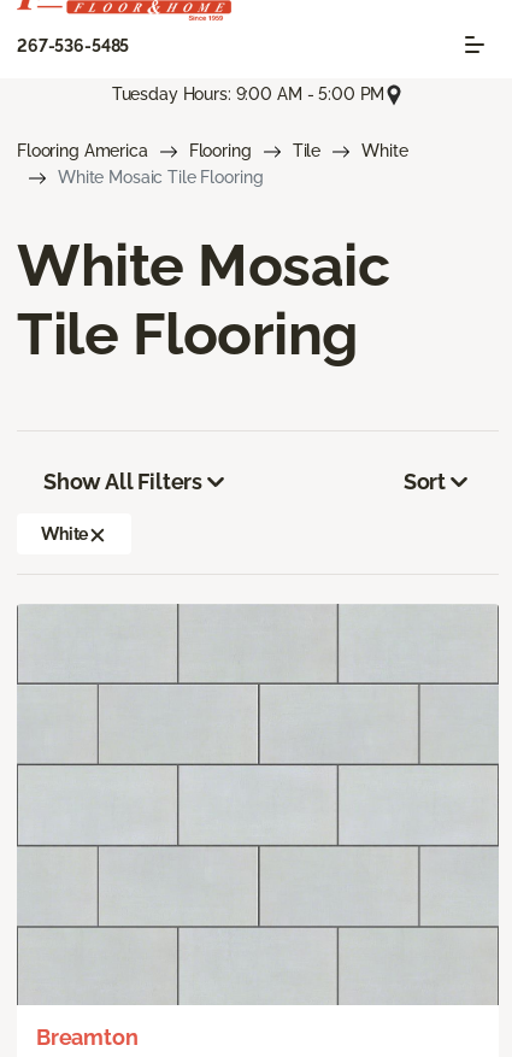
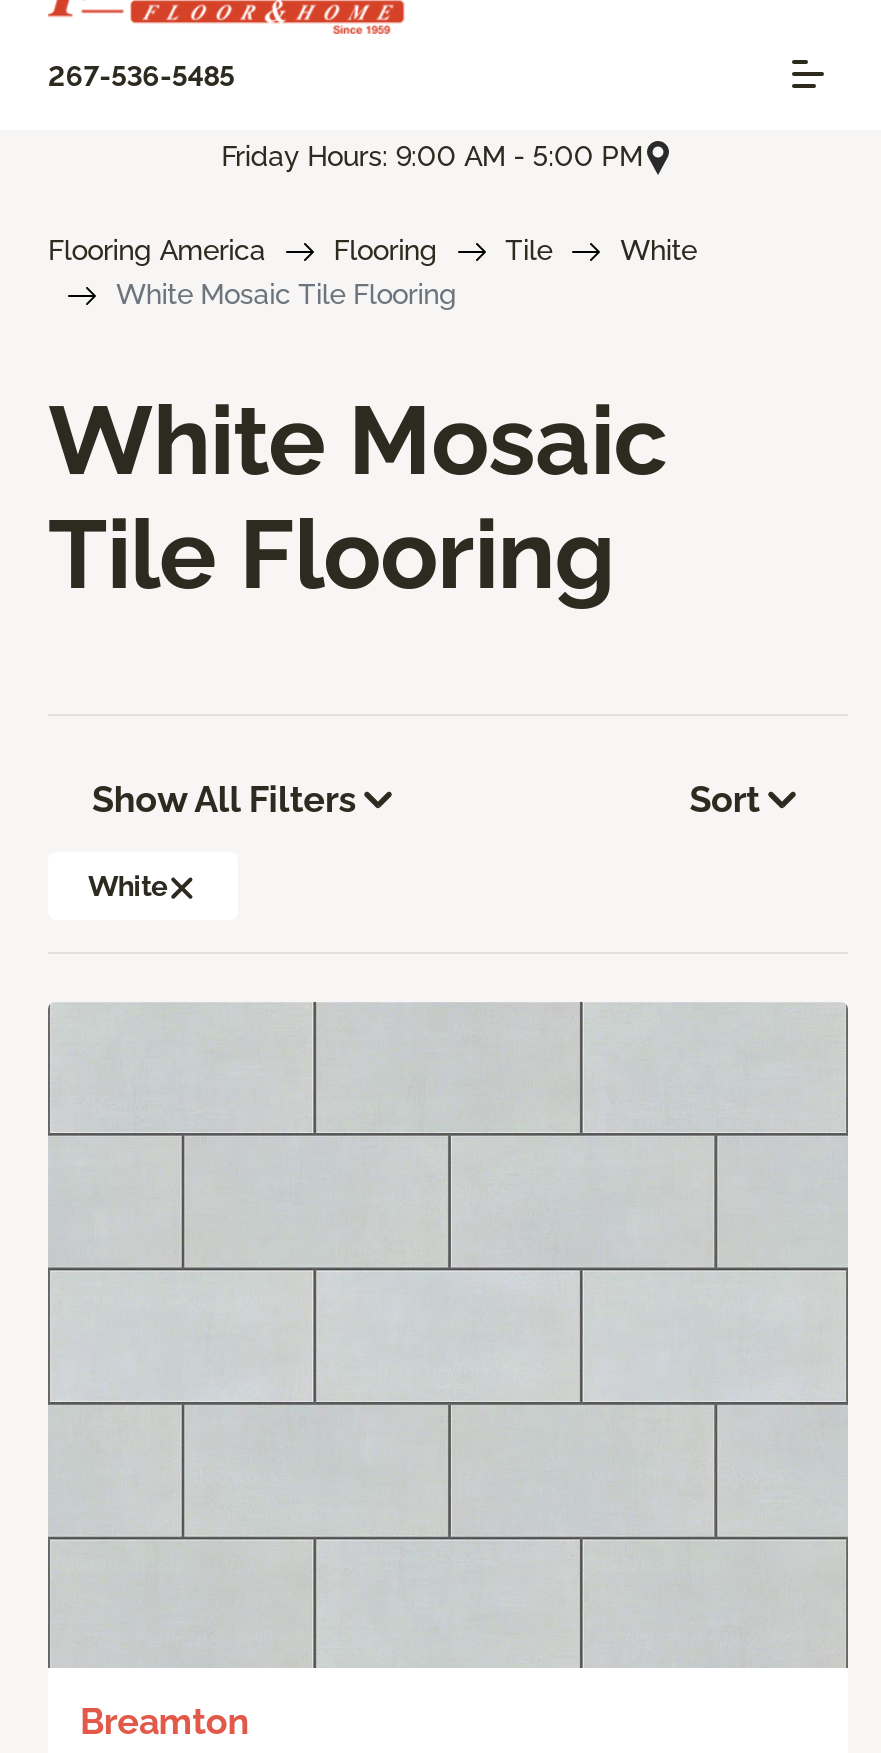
[112,85,385,104] Tuesday Hours: 9:00 AM - 5:00 PM -> [221,140,643,172] Friday Hours: 9:00 AM - 5:00 PM

